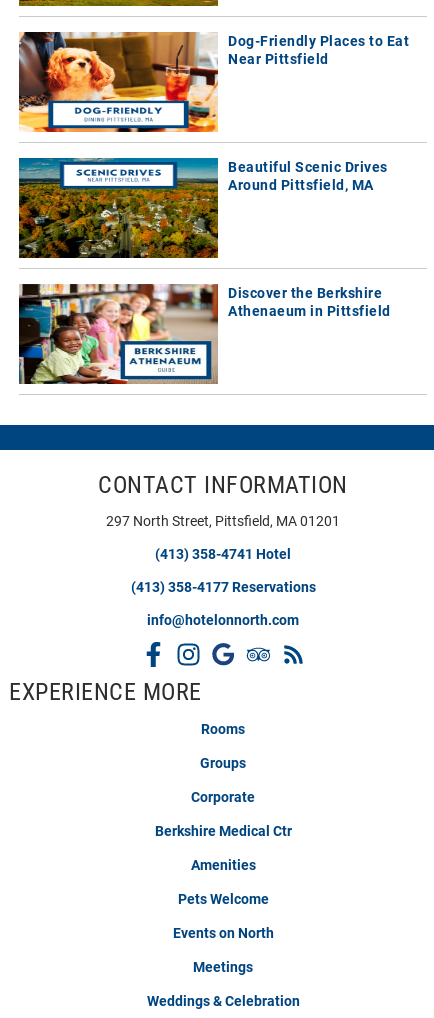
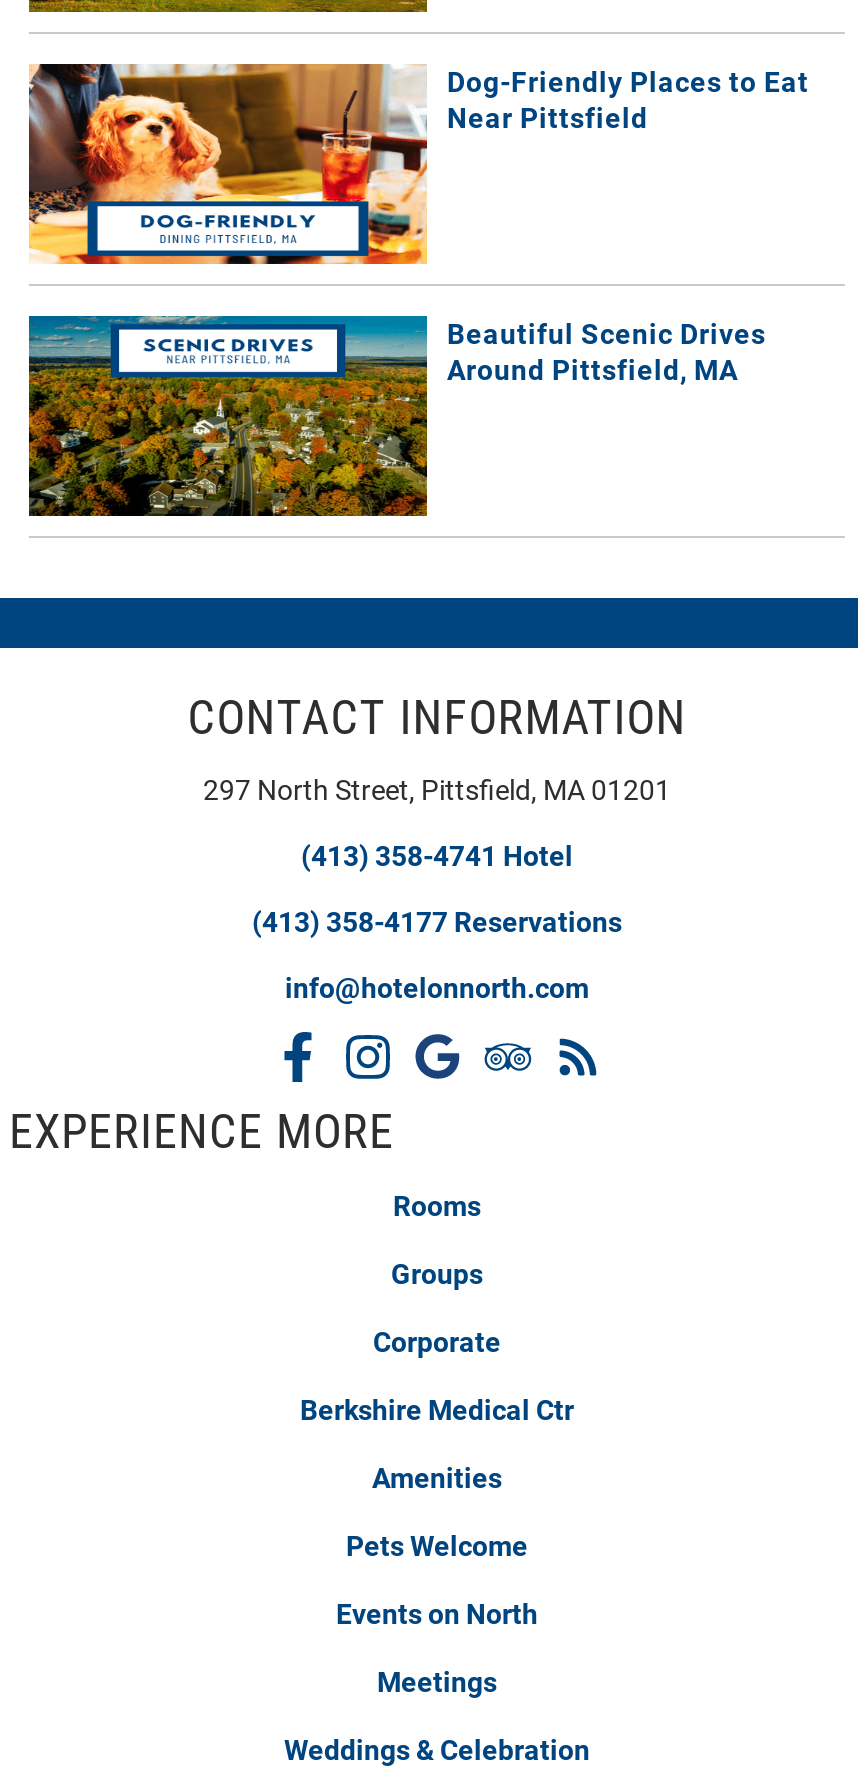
[18,283,390,385] [image] | Discover the Berkshire | Athenaeum in Pittsfield -> none

